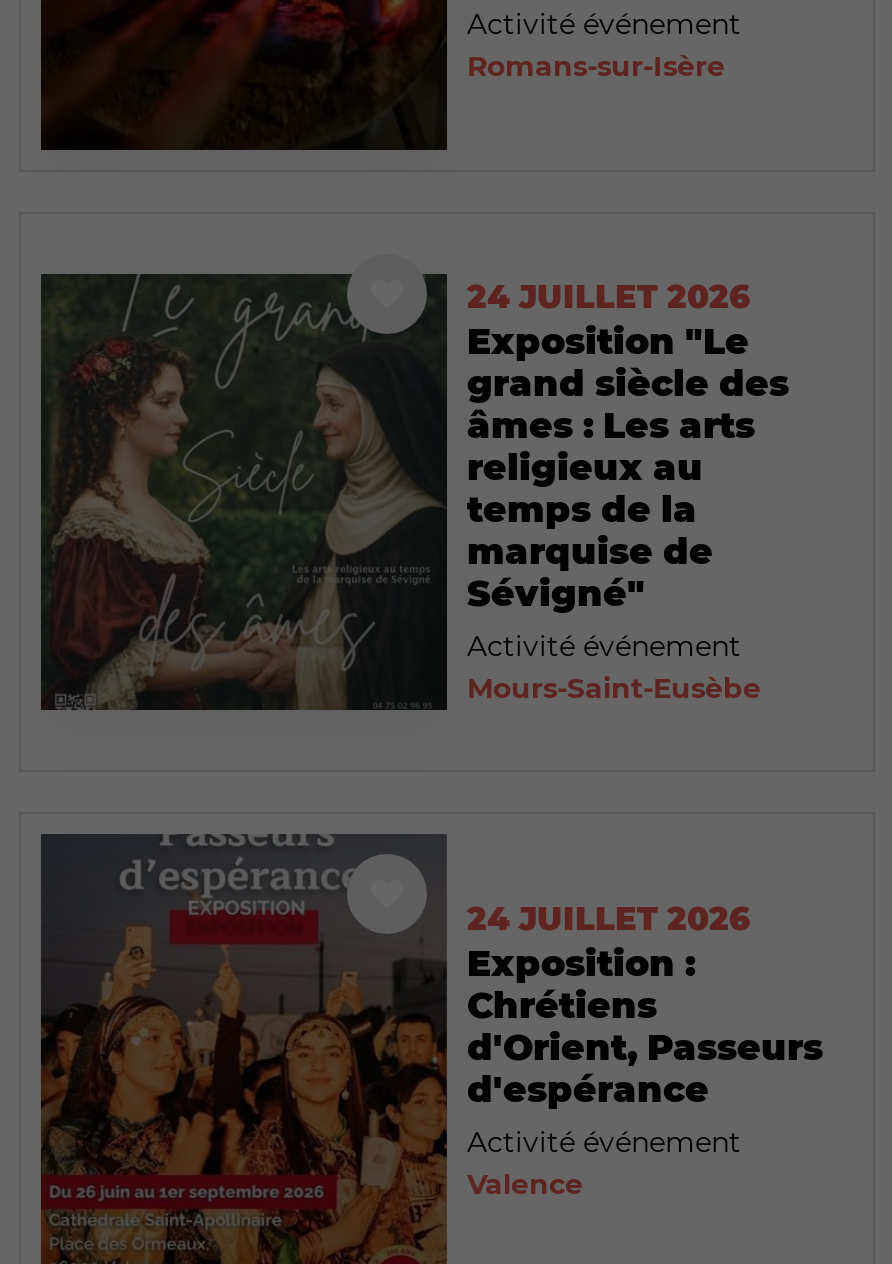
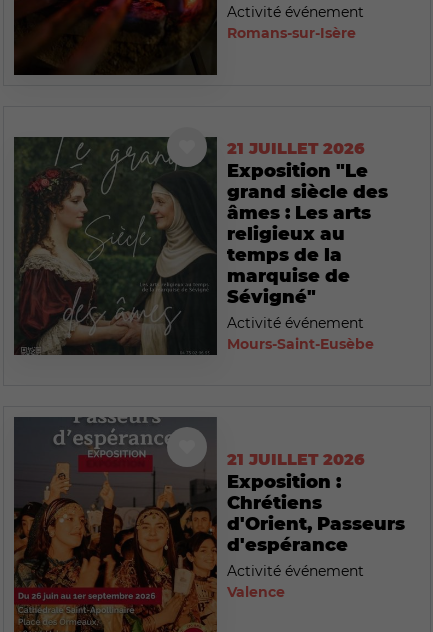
[467,278,751,316] 24 JUILLET 2026 -> [227,139,365,158] 21 JUILLET 2026
[467,900,751,938] 24 JUILLET 2026 -> [227,450,365,469] 21 JUILLET 2026

